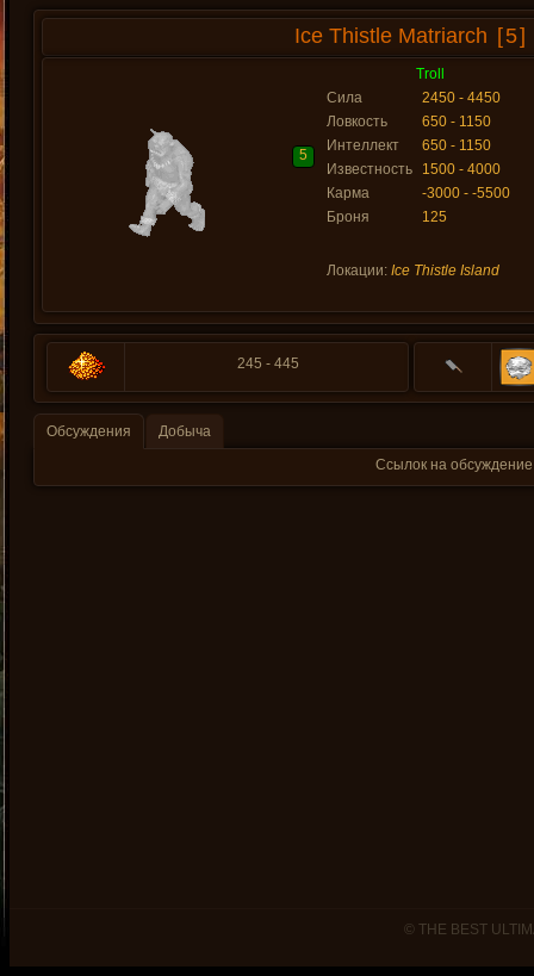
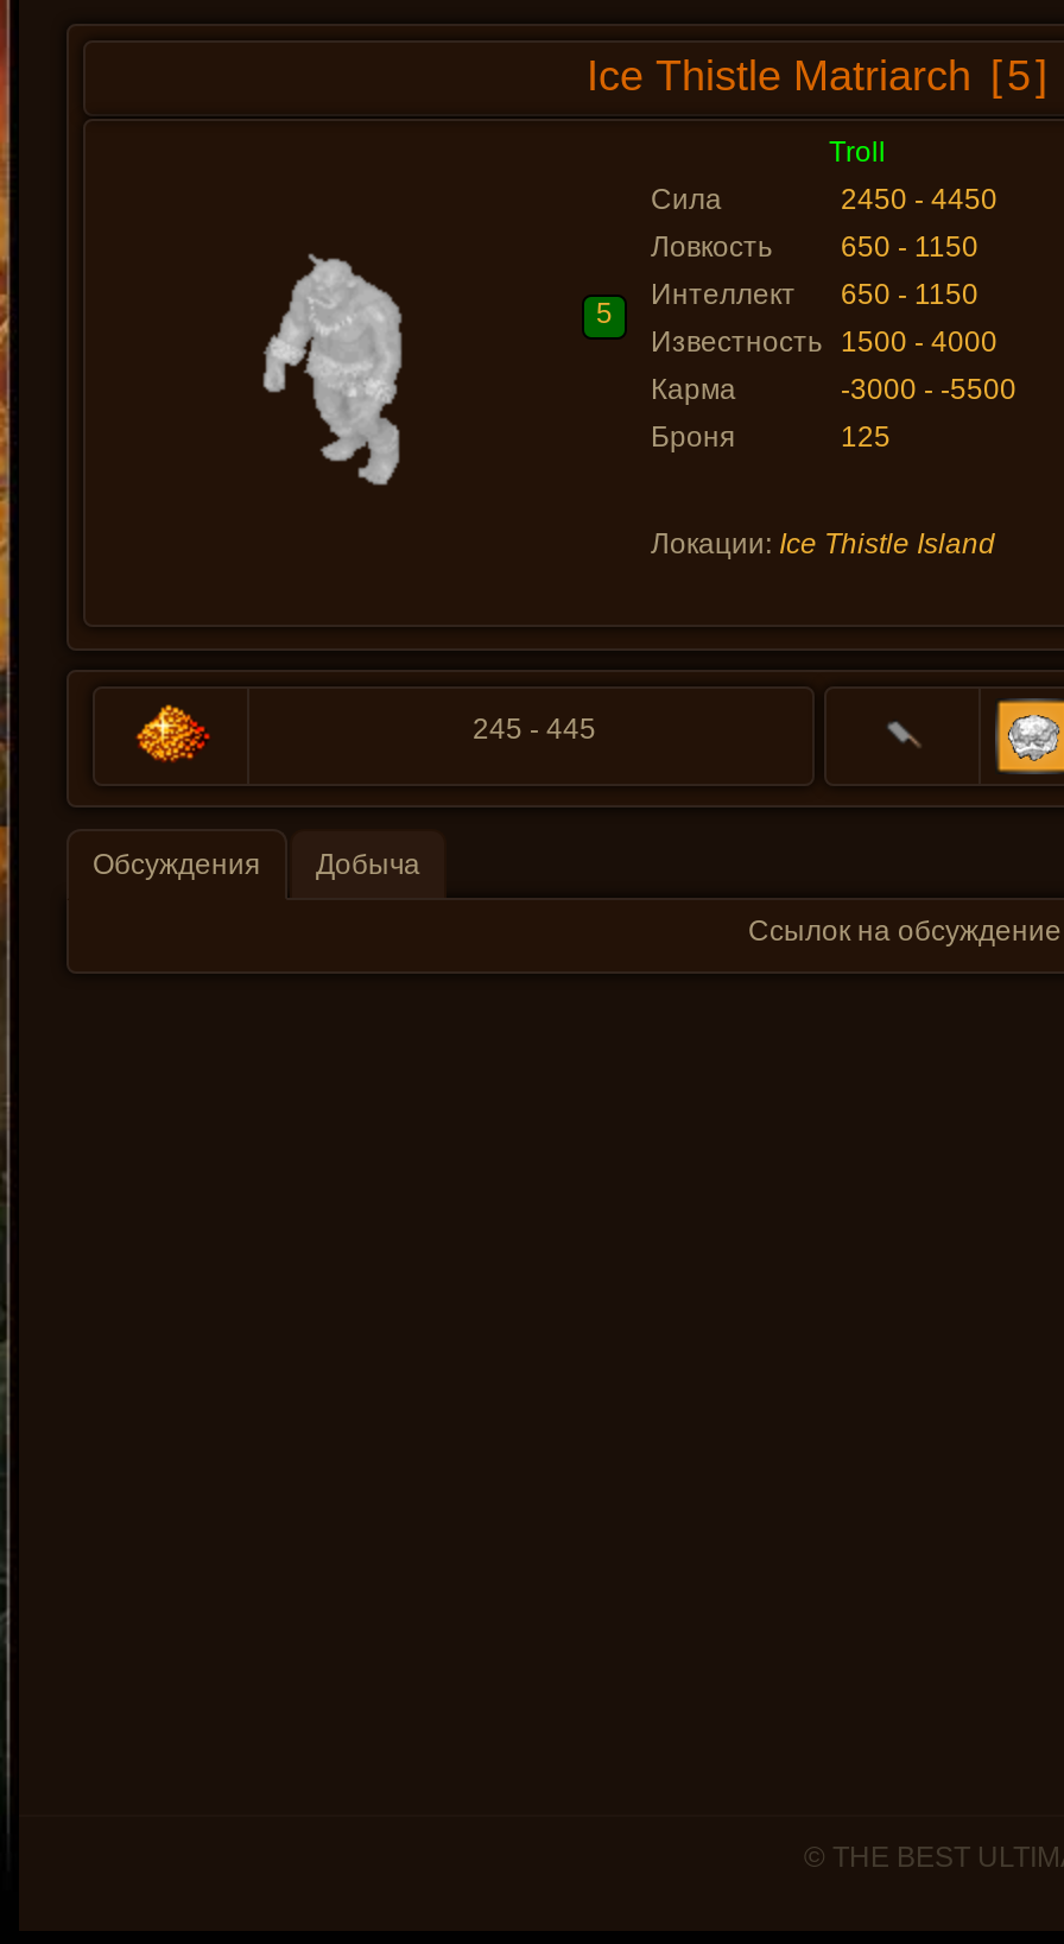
[128,126,206,241] [image] -> [259,252,408,487] [image]

